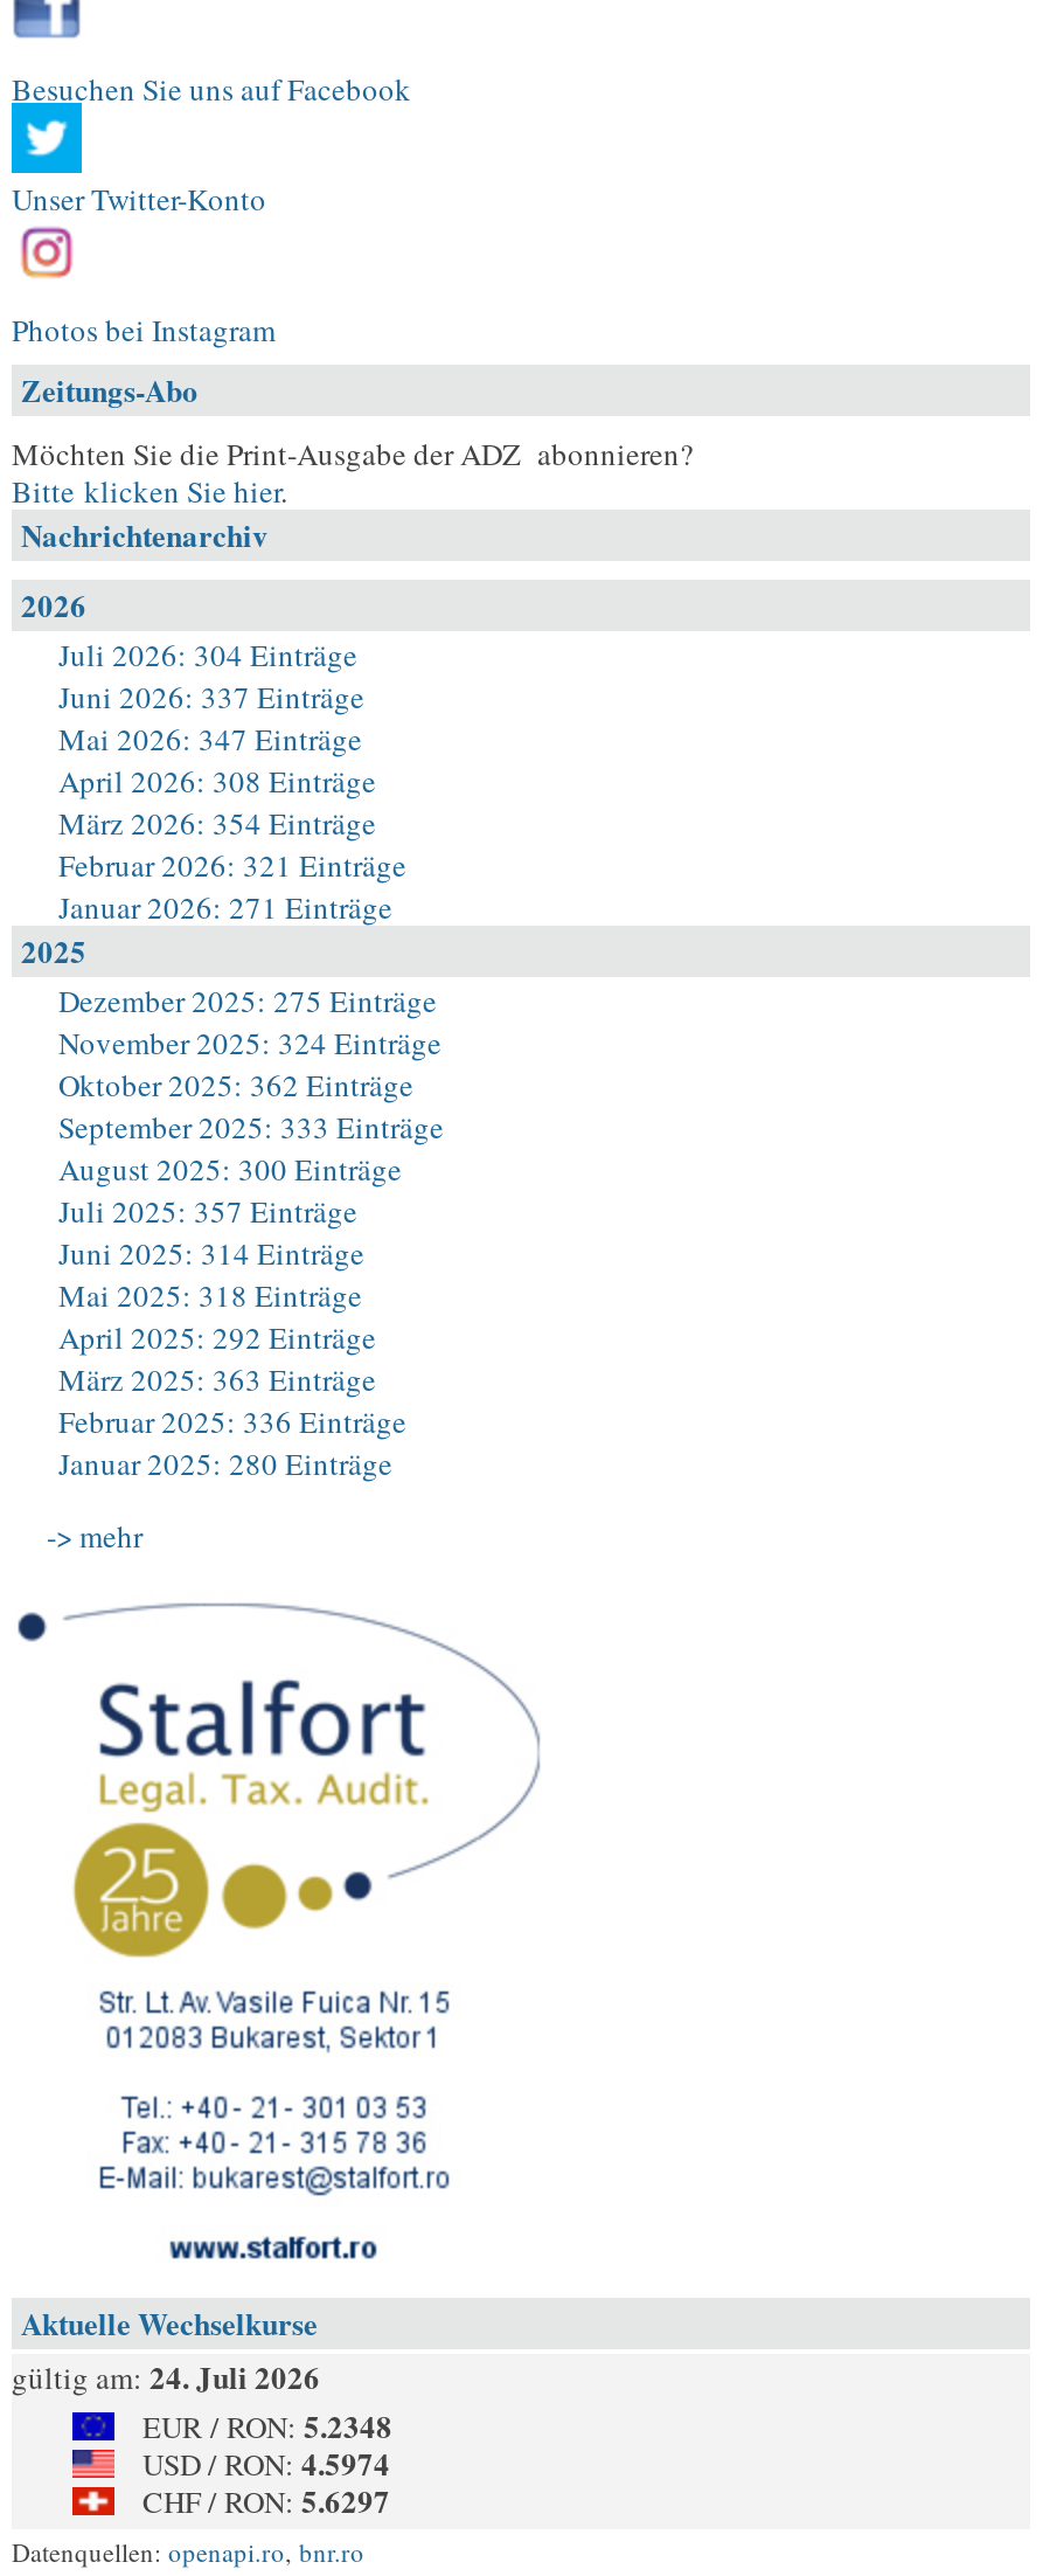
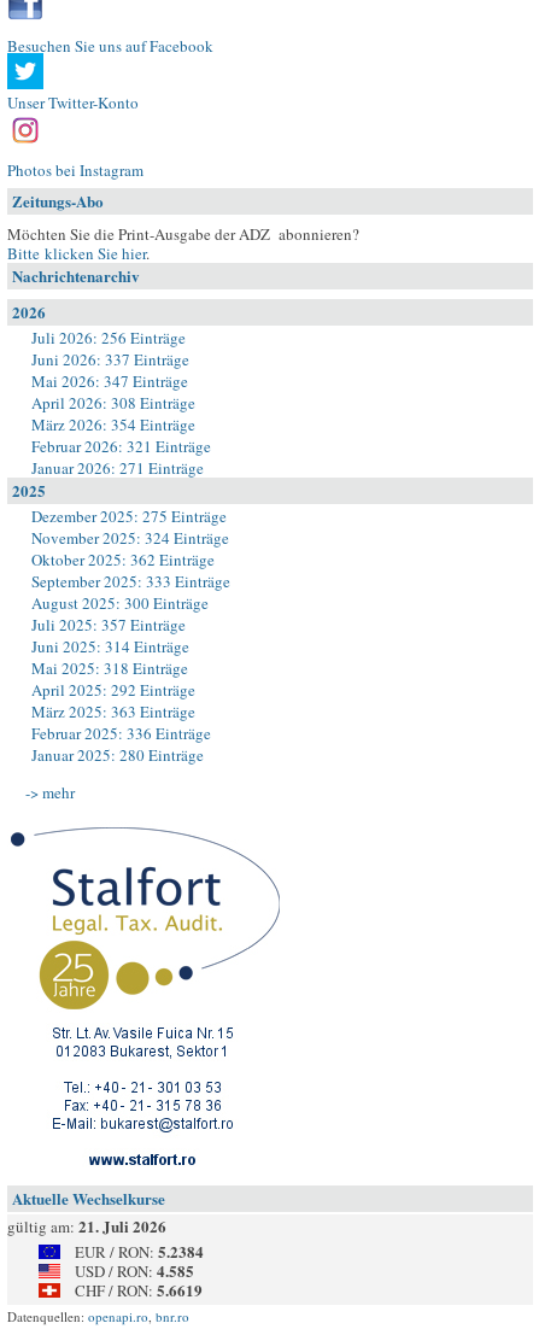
[58,633,357,676] Juli 2026: 304 Einträge -> [31,327,186,349] Juli 2026: 256 Einträge
[12,2354,320,2398] gültig am: 24. Juli 2026 -> [7,1214,166,1237] gültig am: 21. Juli 2026
[142,2403,392,2447] EUR / RON: 5.2348 -> [75,1240,204,1263] EUR / RON: 5.2384
[142,2440,390,2485] USD / RON: 4.5974 -> [75,1259,194,1282] USD / RON: 4.585
[142,2478,390,2522] CHF / RON: 5.6297 -> [75,1278,203,1301] CHF / RON: 5.6619

